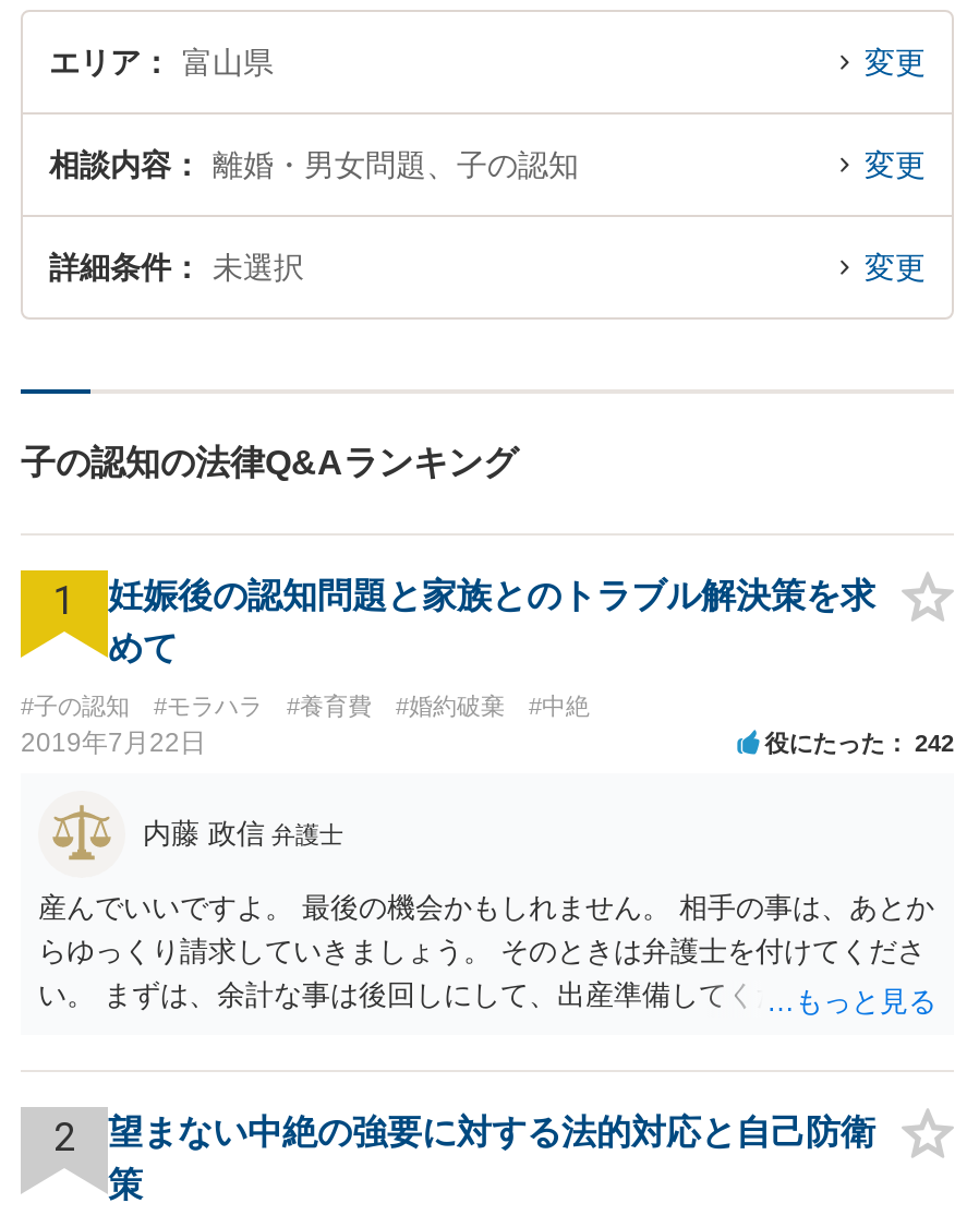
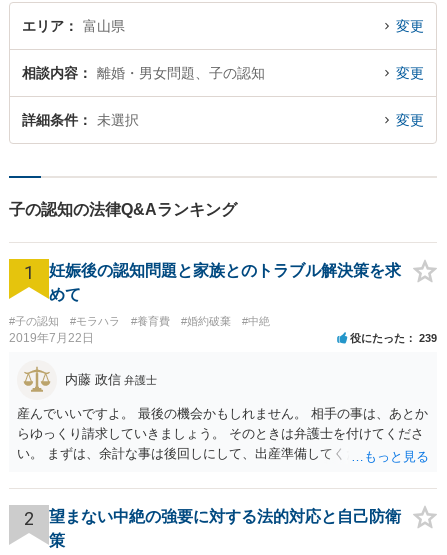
[765,730,954,756] 役にたった 242 -> [350,332,437,344] 役にたった 239

